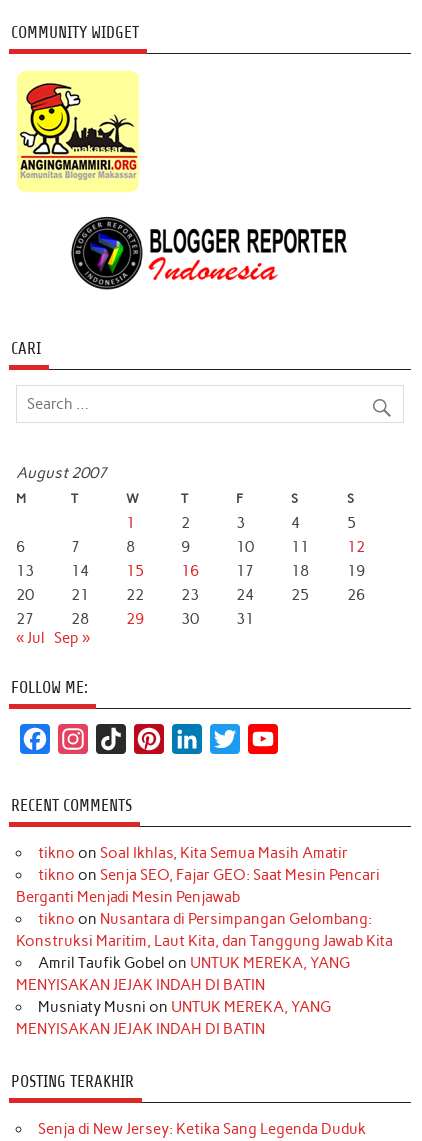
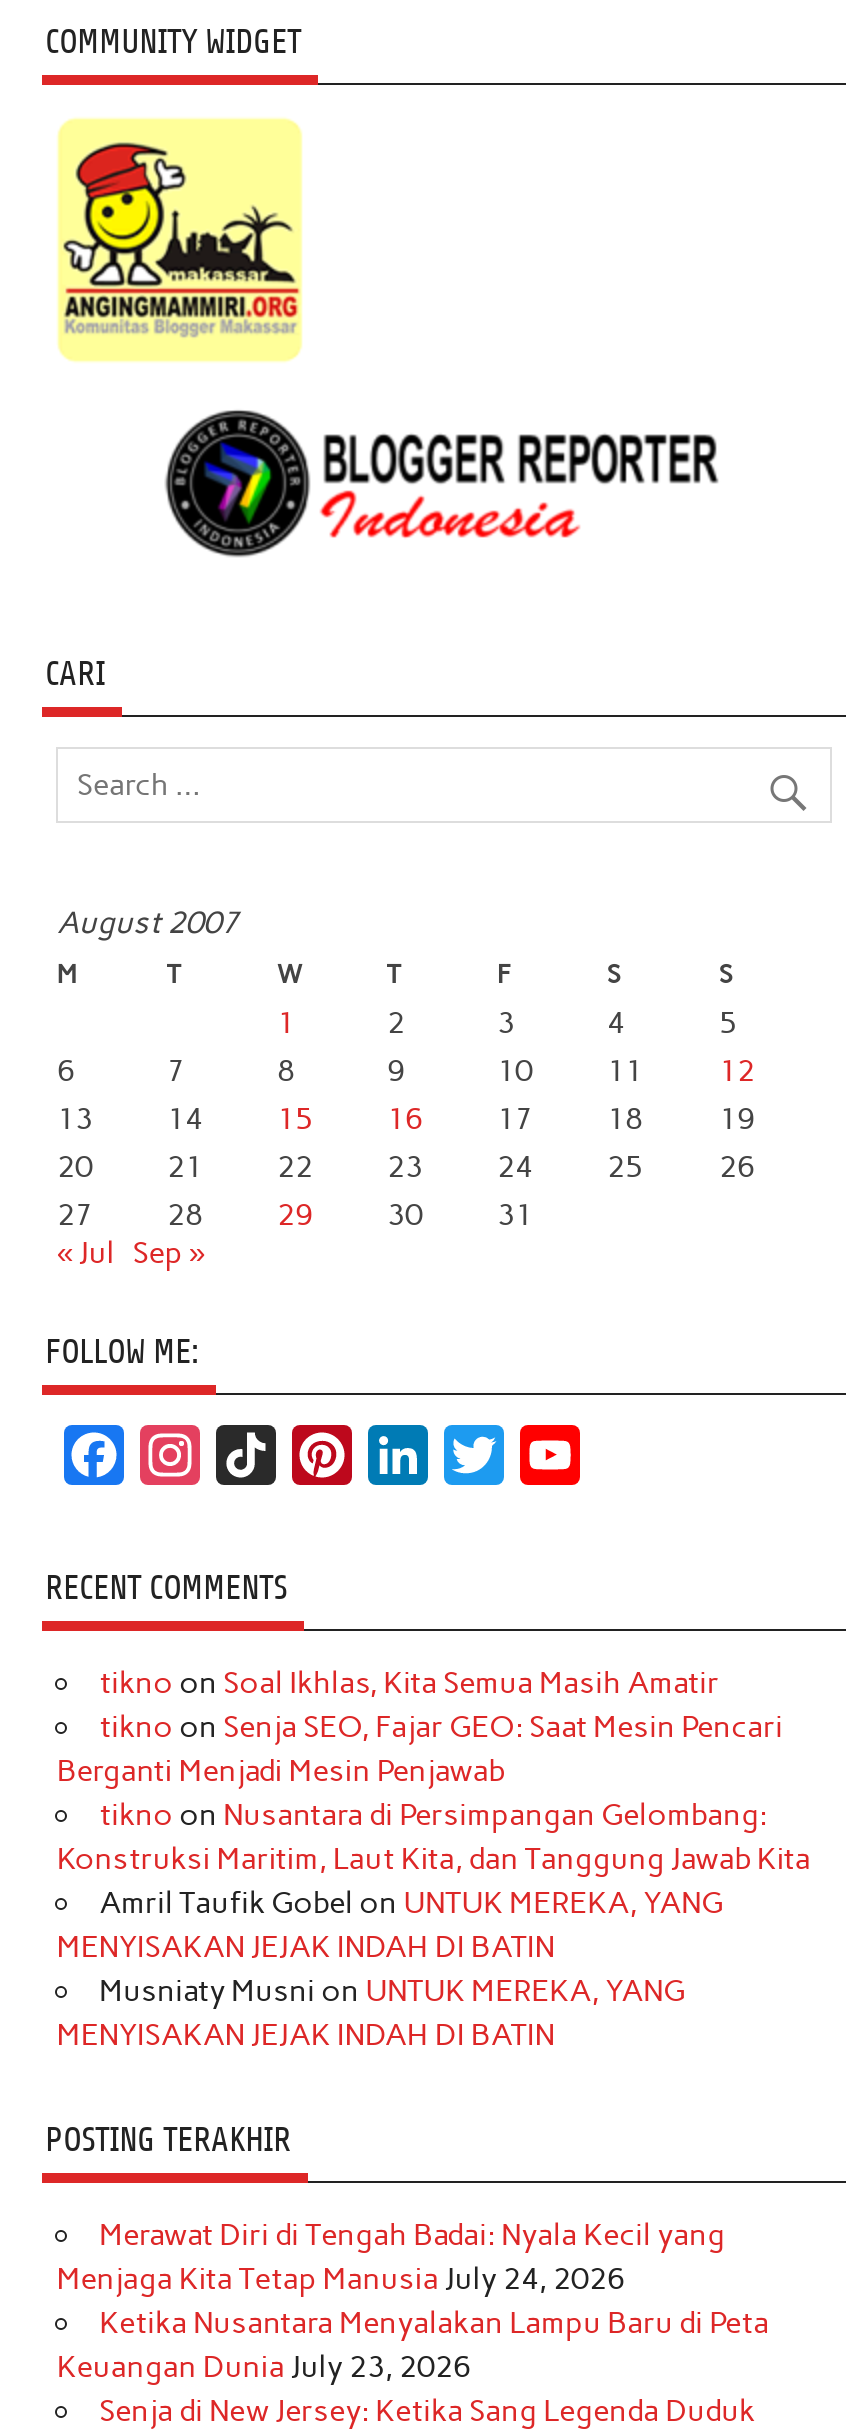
none -> [57,2217,769,2385] Merawat Diri di Tengah Badai: Nyala Kecil yang | Menjaga Kita Tetap Manusia July 24, 2026 | Ketika Nusantara Menyalakan Lampu Baru di Peta | Keuangan Dunia July 23, 2026

